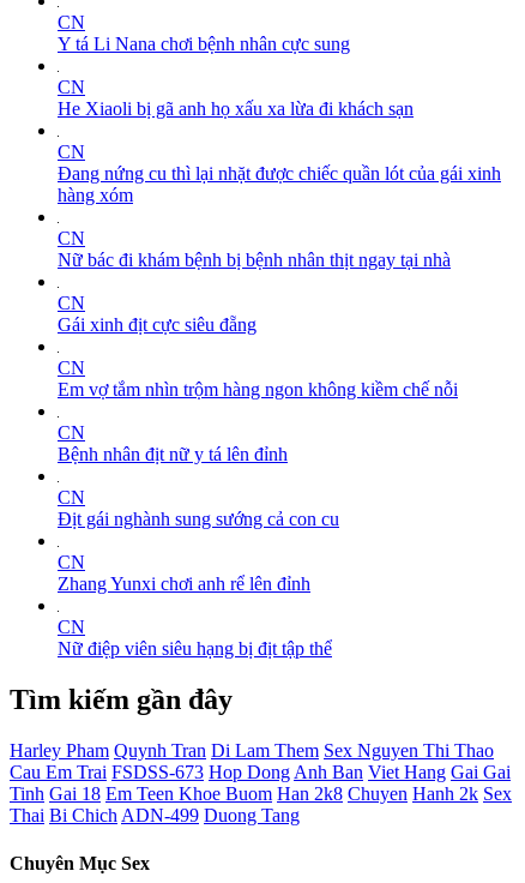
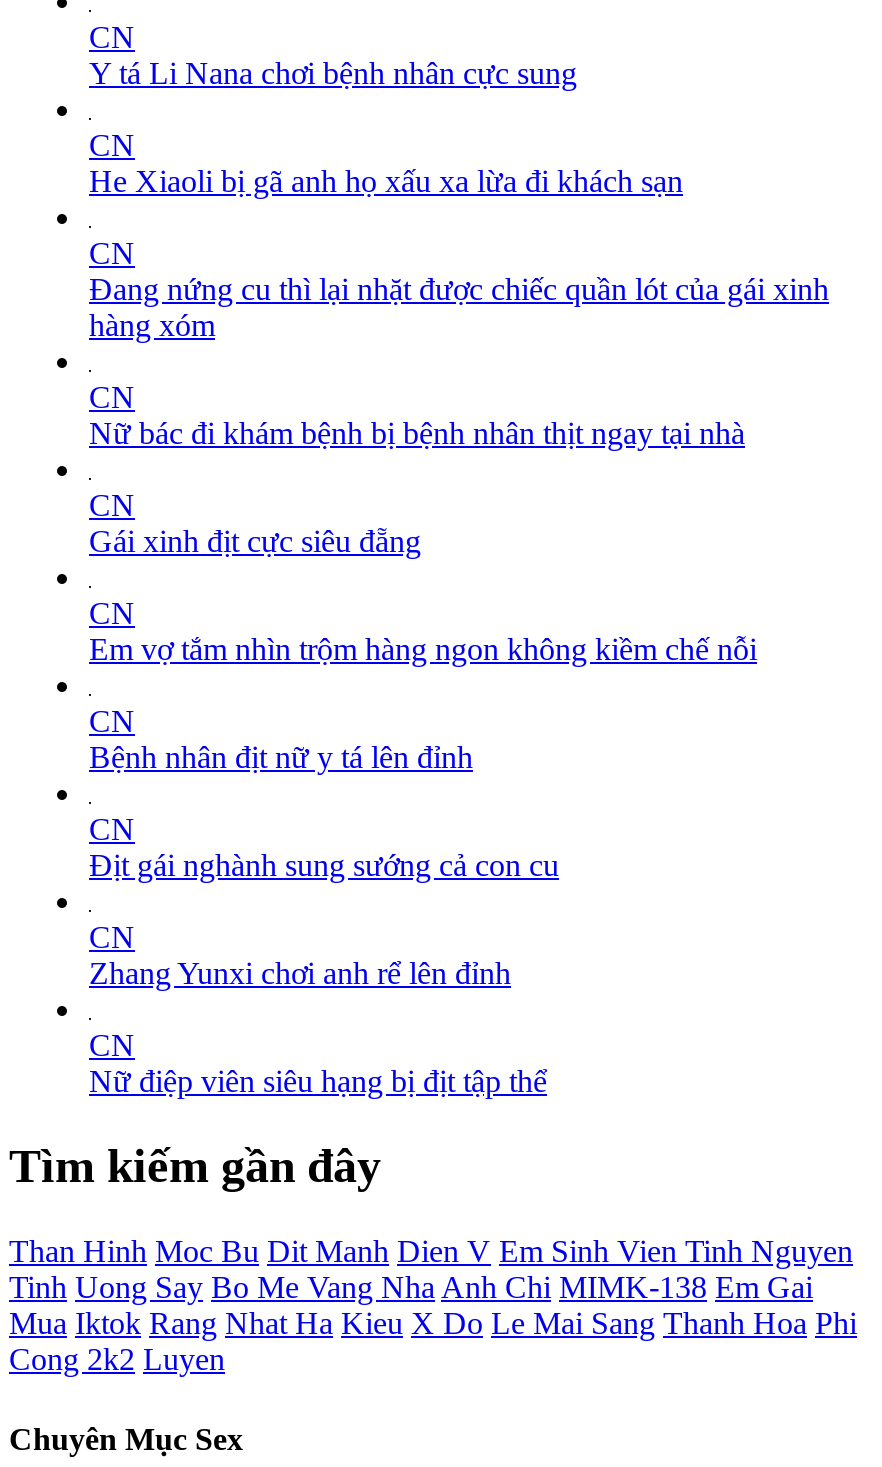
[10,740,512,826] Harley Pham Quynh Tran Di Lam Them Sex Nguyen Thi Thao | Cau Em Trai FSDSS-673 Hop Dong Anh Ban Viet Hang Gai Gai | Tinh Gai 18 Em Teen Khoe Buom Han 2k8 Chuyen Hanh 2k Sex | Thai Bi Chich ADN-499 Duong Tang -> [9,1234,857,1376] Than Hinh Moc Bu Dit Manh Dien V Em Sinh Vien Tinh Nguyen | Tinh Uong Say Bo Me Vang Nha Anh Chi MIMK-138 Em Gai | Mua Iktok Rang Nhat Ha Kieu X Do Le Mai Sang Thanh Hoa Phi | Cong 2k2 Luyen

